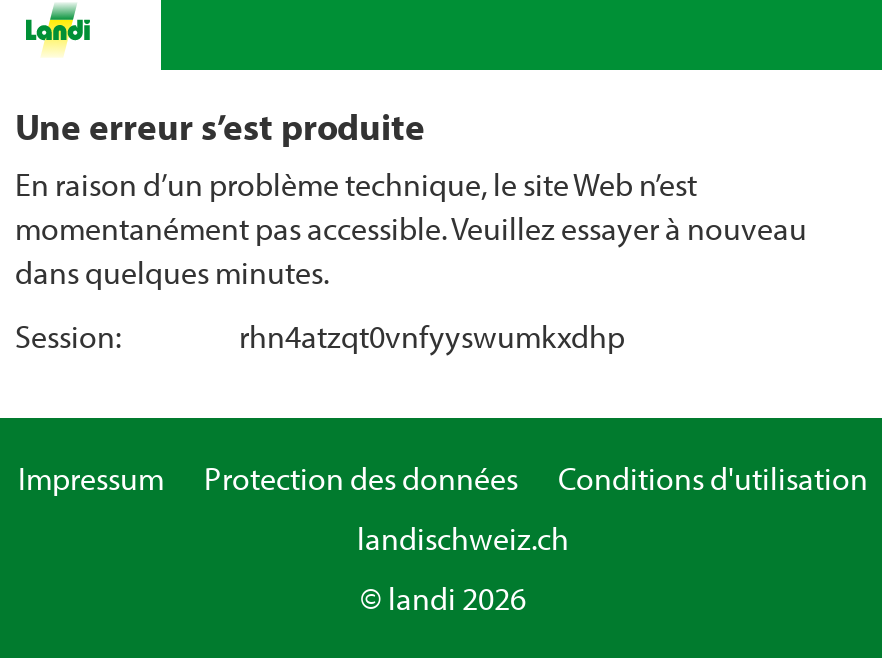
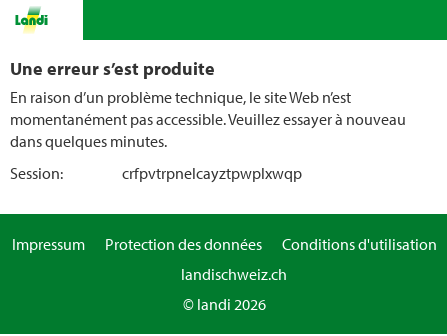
[239,316,625,356] rhn4atzqt0vnfyyswumkxdhp -> [122,163,302,183] crfpvtrpnelcayztpwplxwqp

